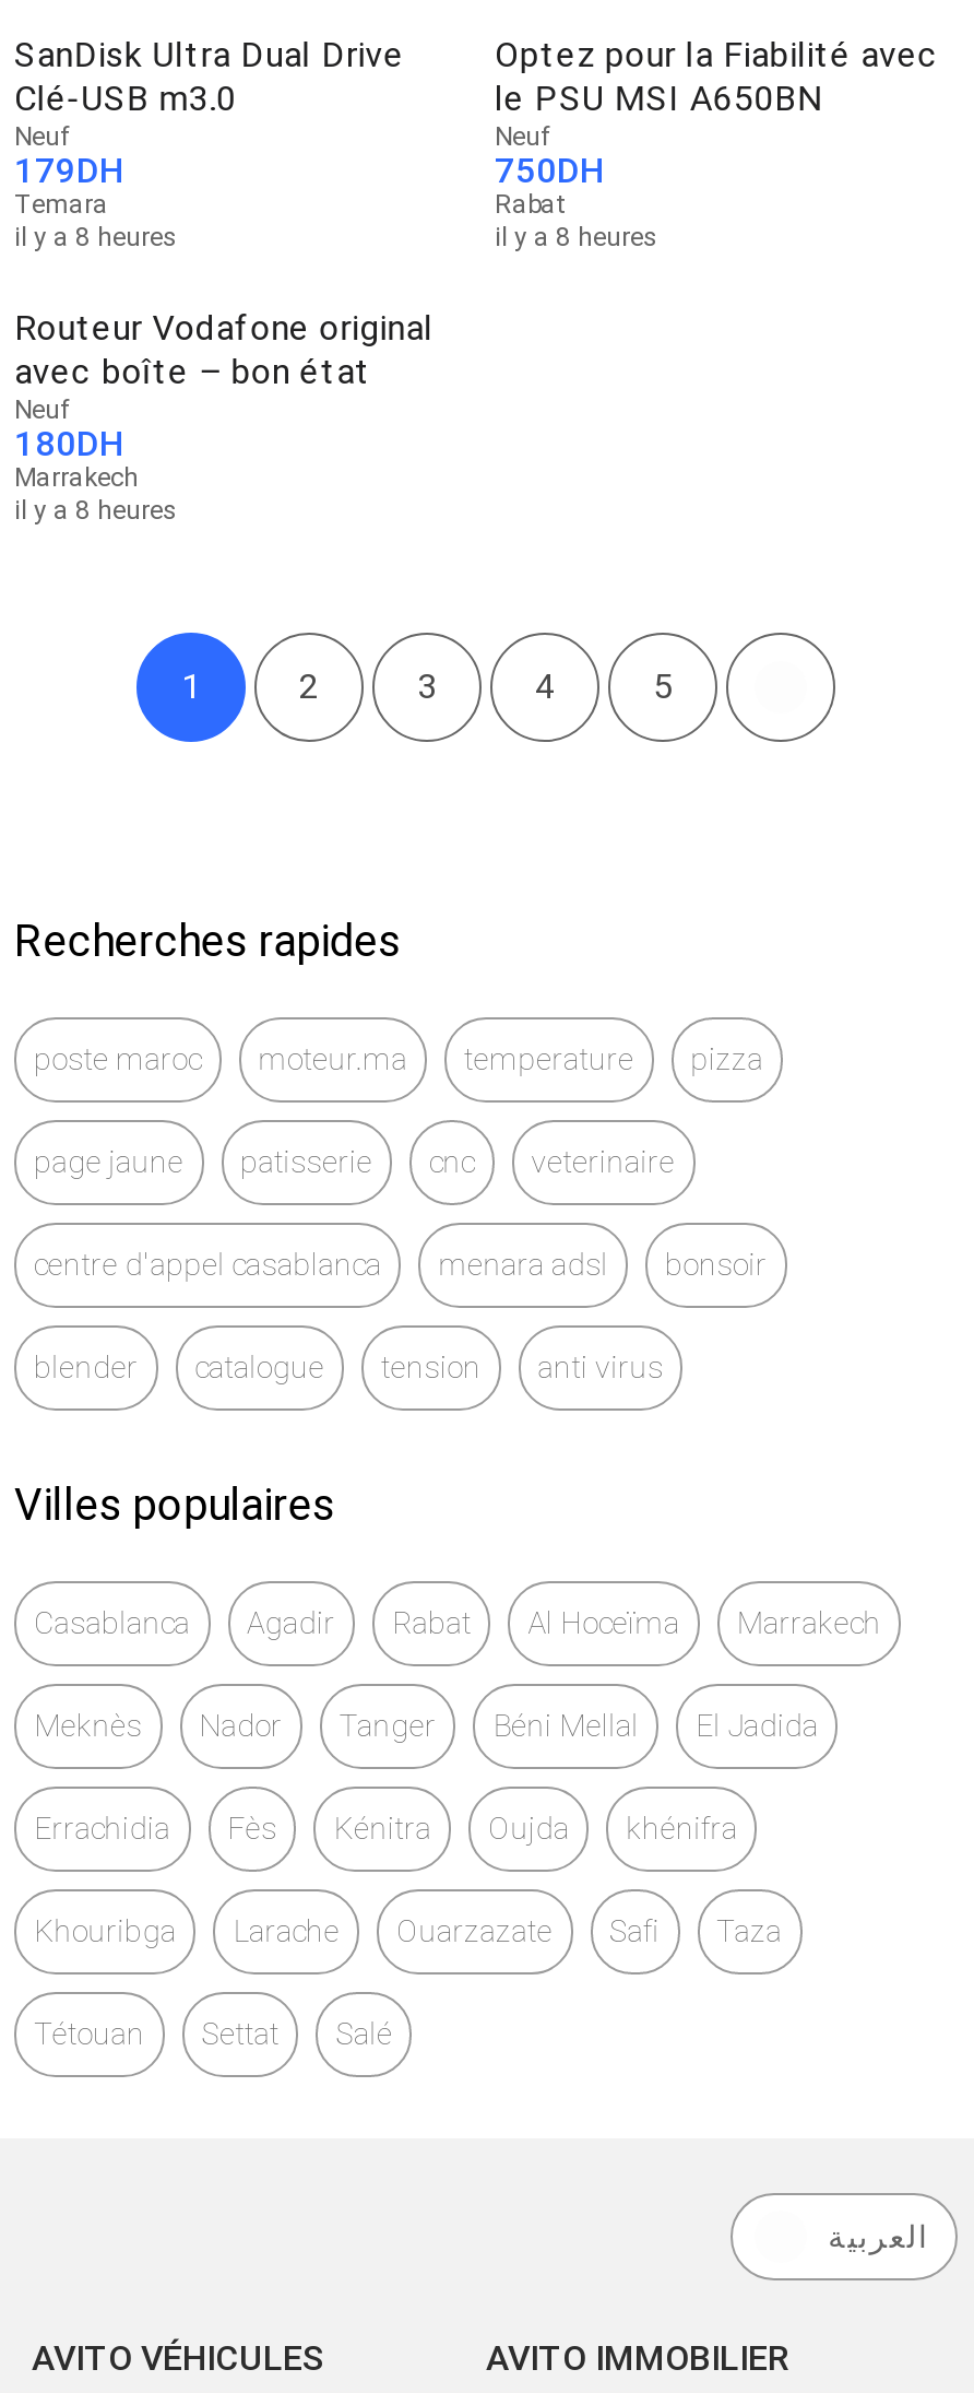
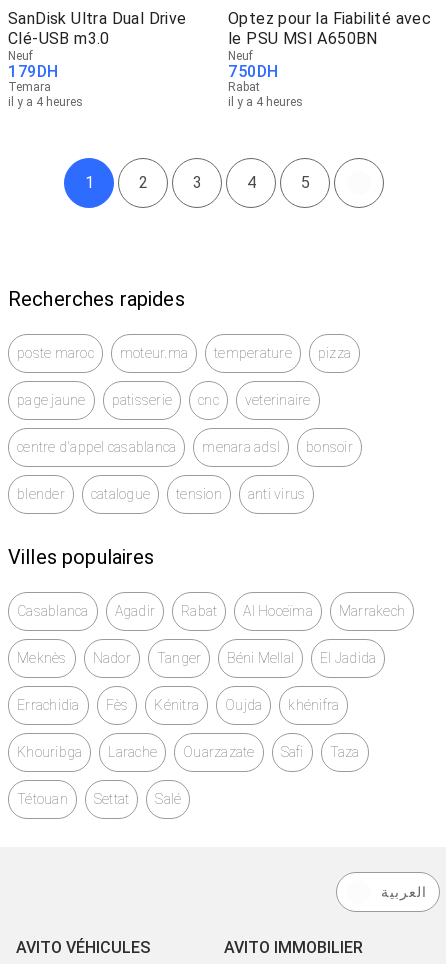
[14,222,178,252] il y a 8 heures -> [8,95,83,109] il y a 4 heures
[14,222,658,526] il y a 8 heures | Routeur Vodafone original | avec boîte – bon état | Neuf | 180DH | Marrakech | il y a 8 heures -> [228,95,303,109] il y a 4 heures

